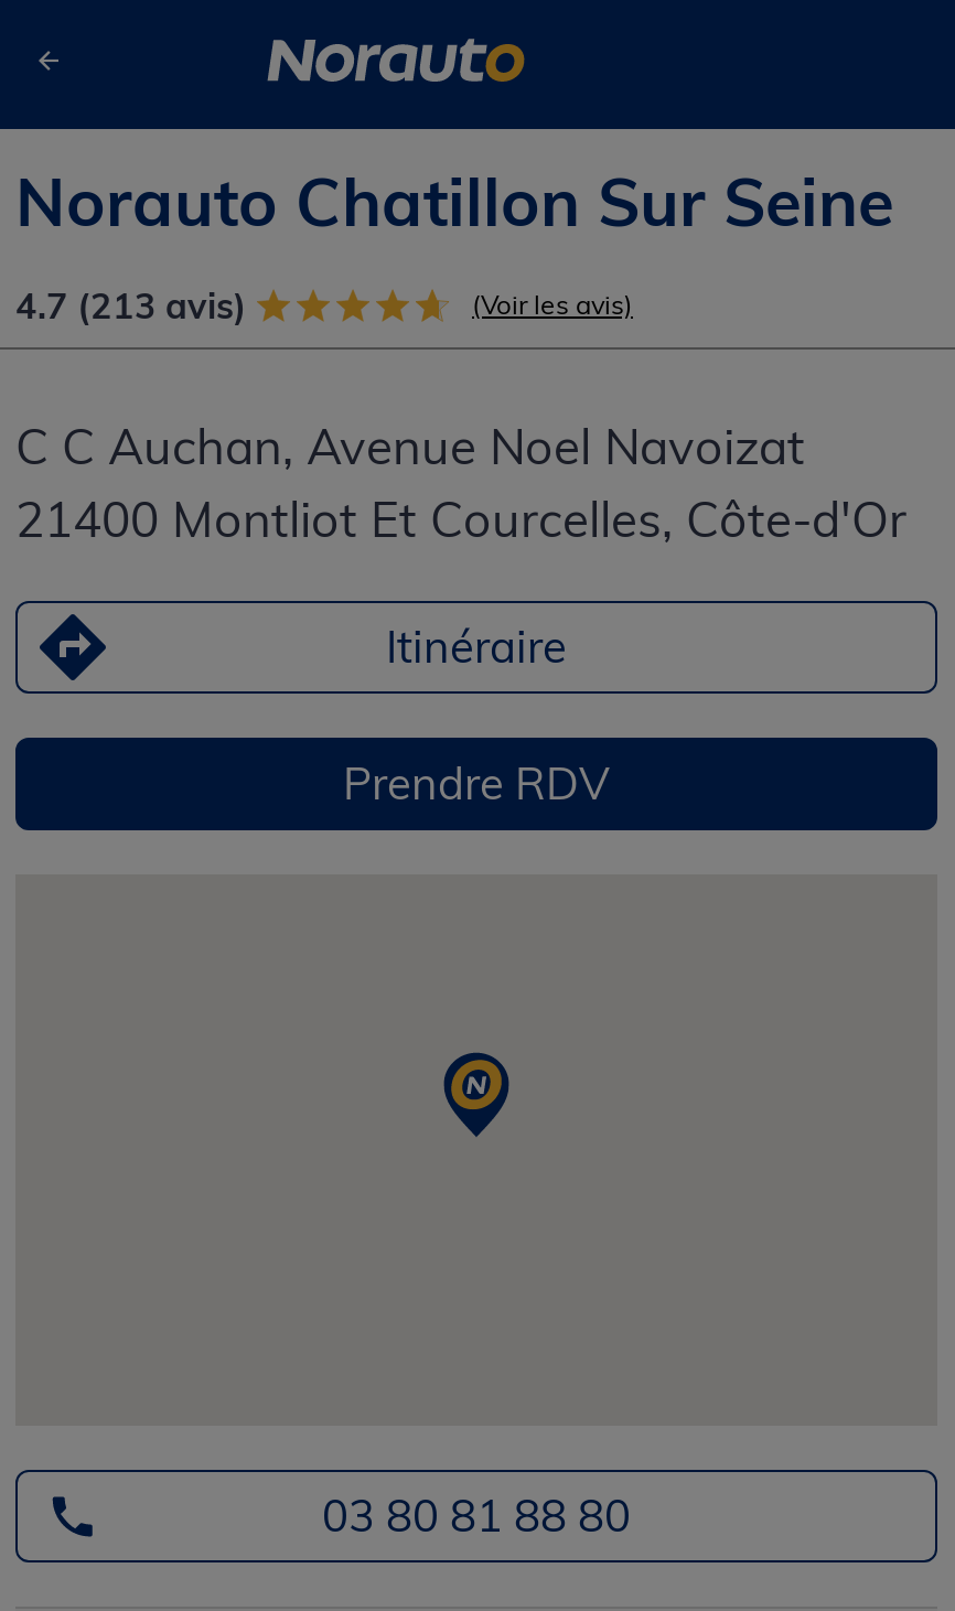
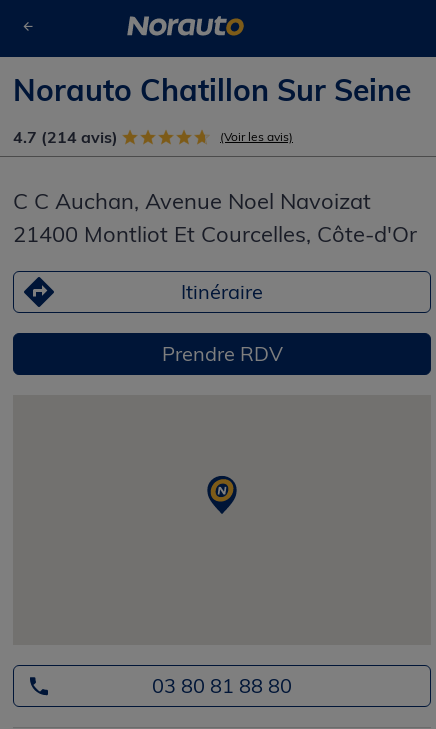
[15,282,247,326] 4.7 (213 avis) -> [13,126,118,146] 4.7 (214 avis)

